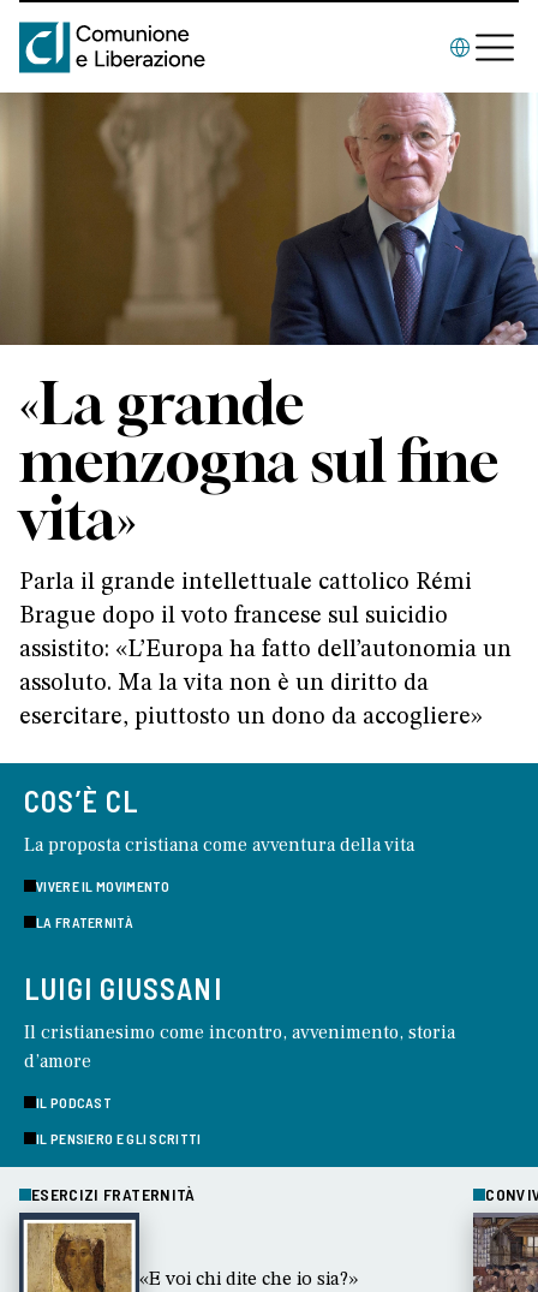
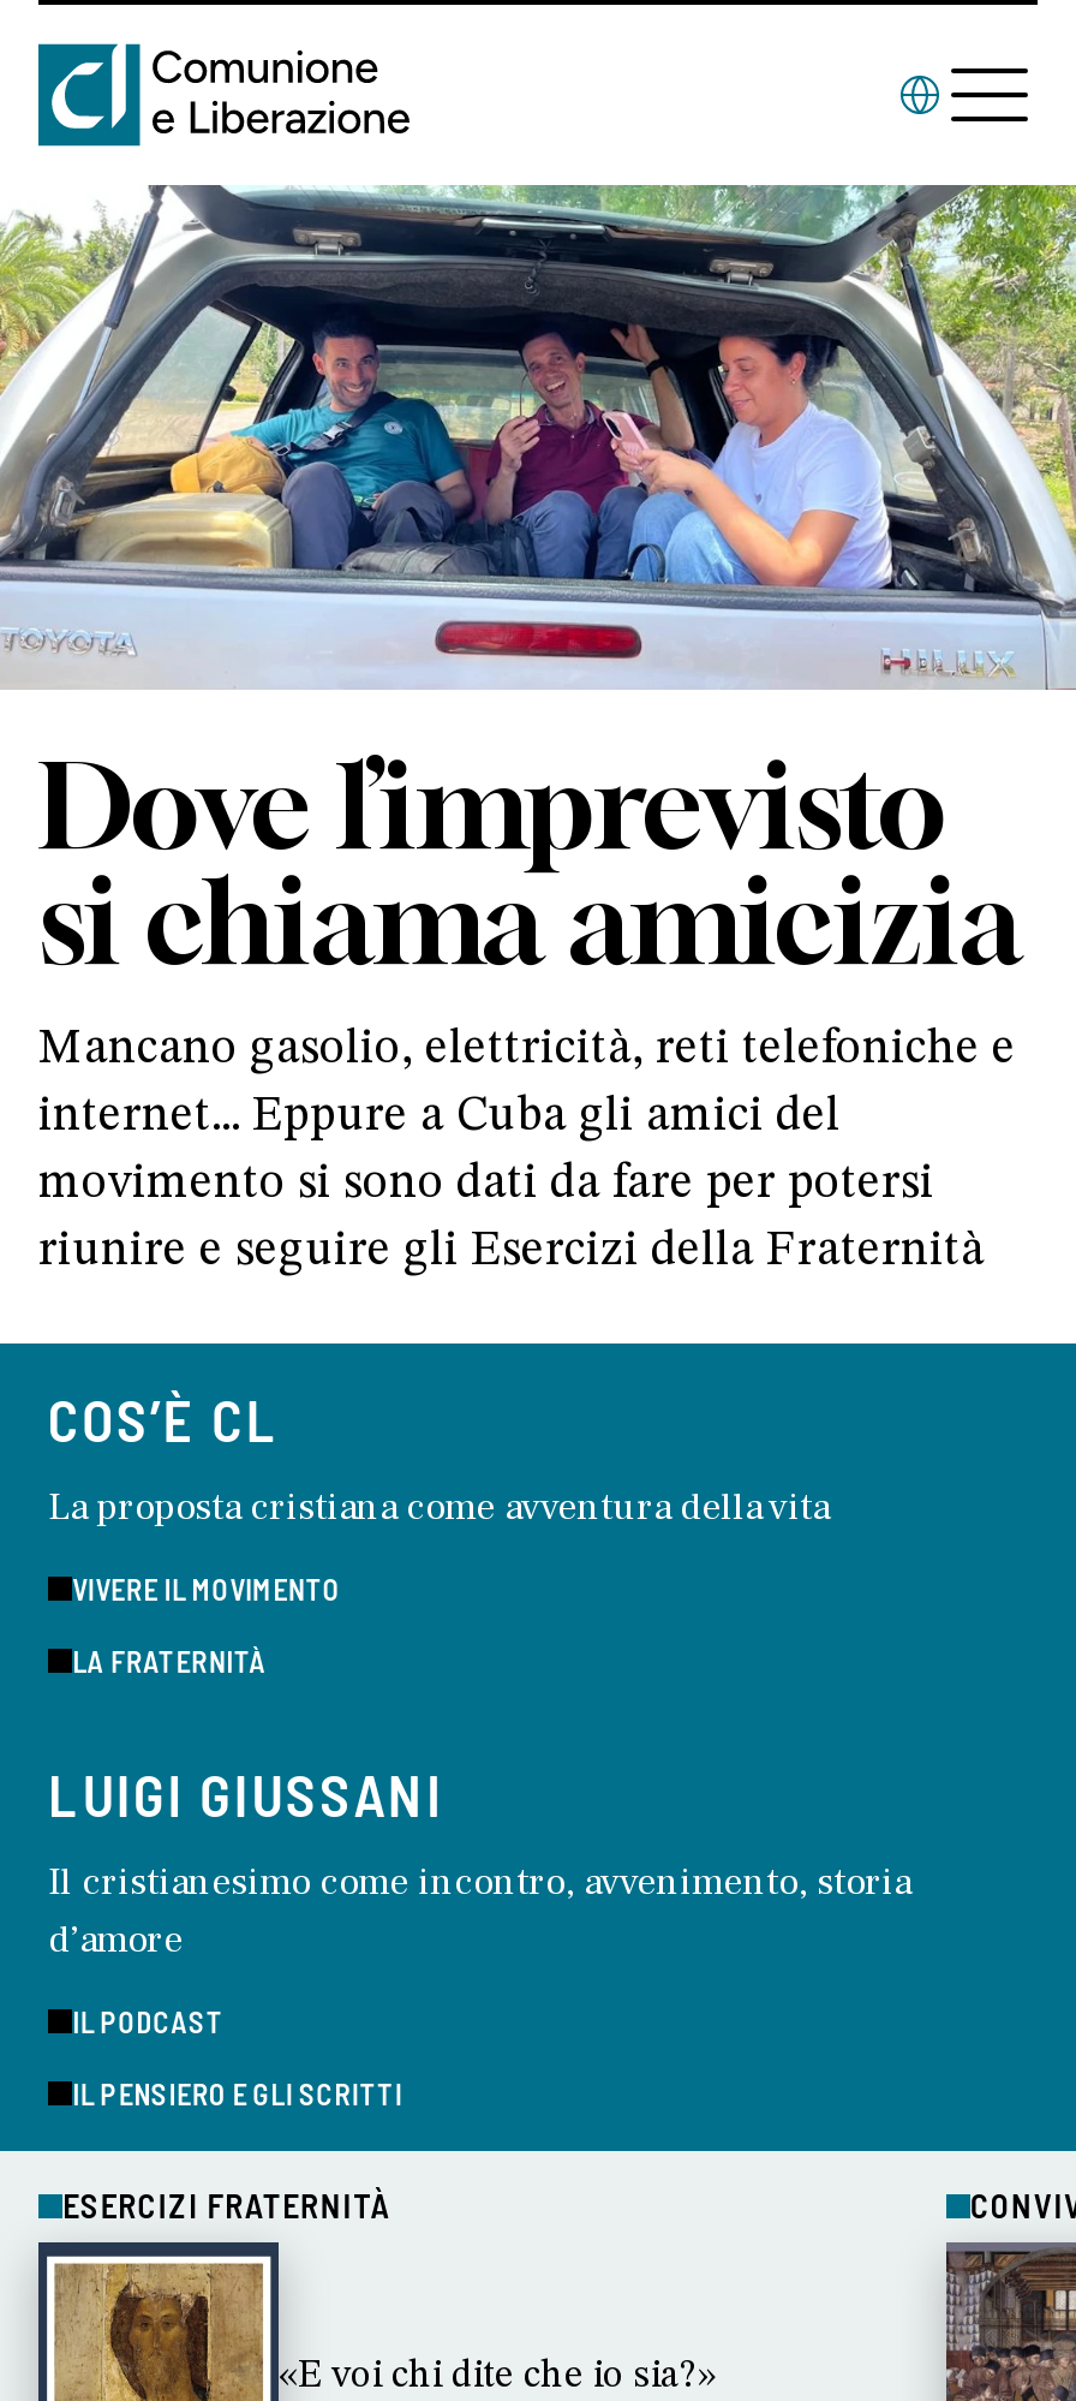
[4,91,534,730] [image] | «La grande | menzogna sul fine | vita» | Parla il grande intellettuale cattolico Rémi | Brague dopo il voto francese sul suicidio | assistito: «L’Europa ha fatto dell’autonomia un | assoluto. Ma la vita non è un diritto da | esercitare, piuttosto un dono da accogliere» -> [7,183,1069,1276] [image] | Dove l’imprevisto | si chiama amicizia | Mancano gasolio, elettricità, reti telefoniche e | internet... Eppure a Cuba gli amici del | movimento si sono dati da fare per potersi | riunire e seguire gli Esercizi della Fraternità

